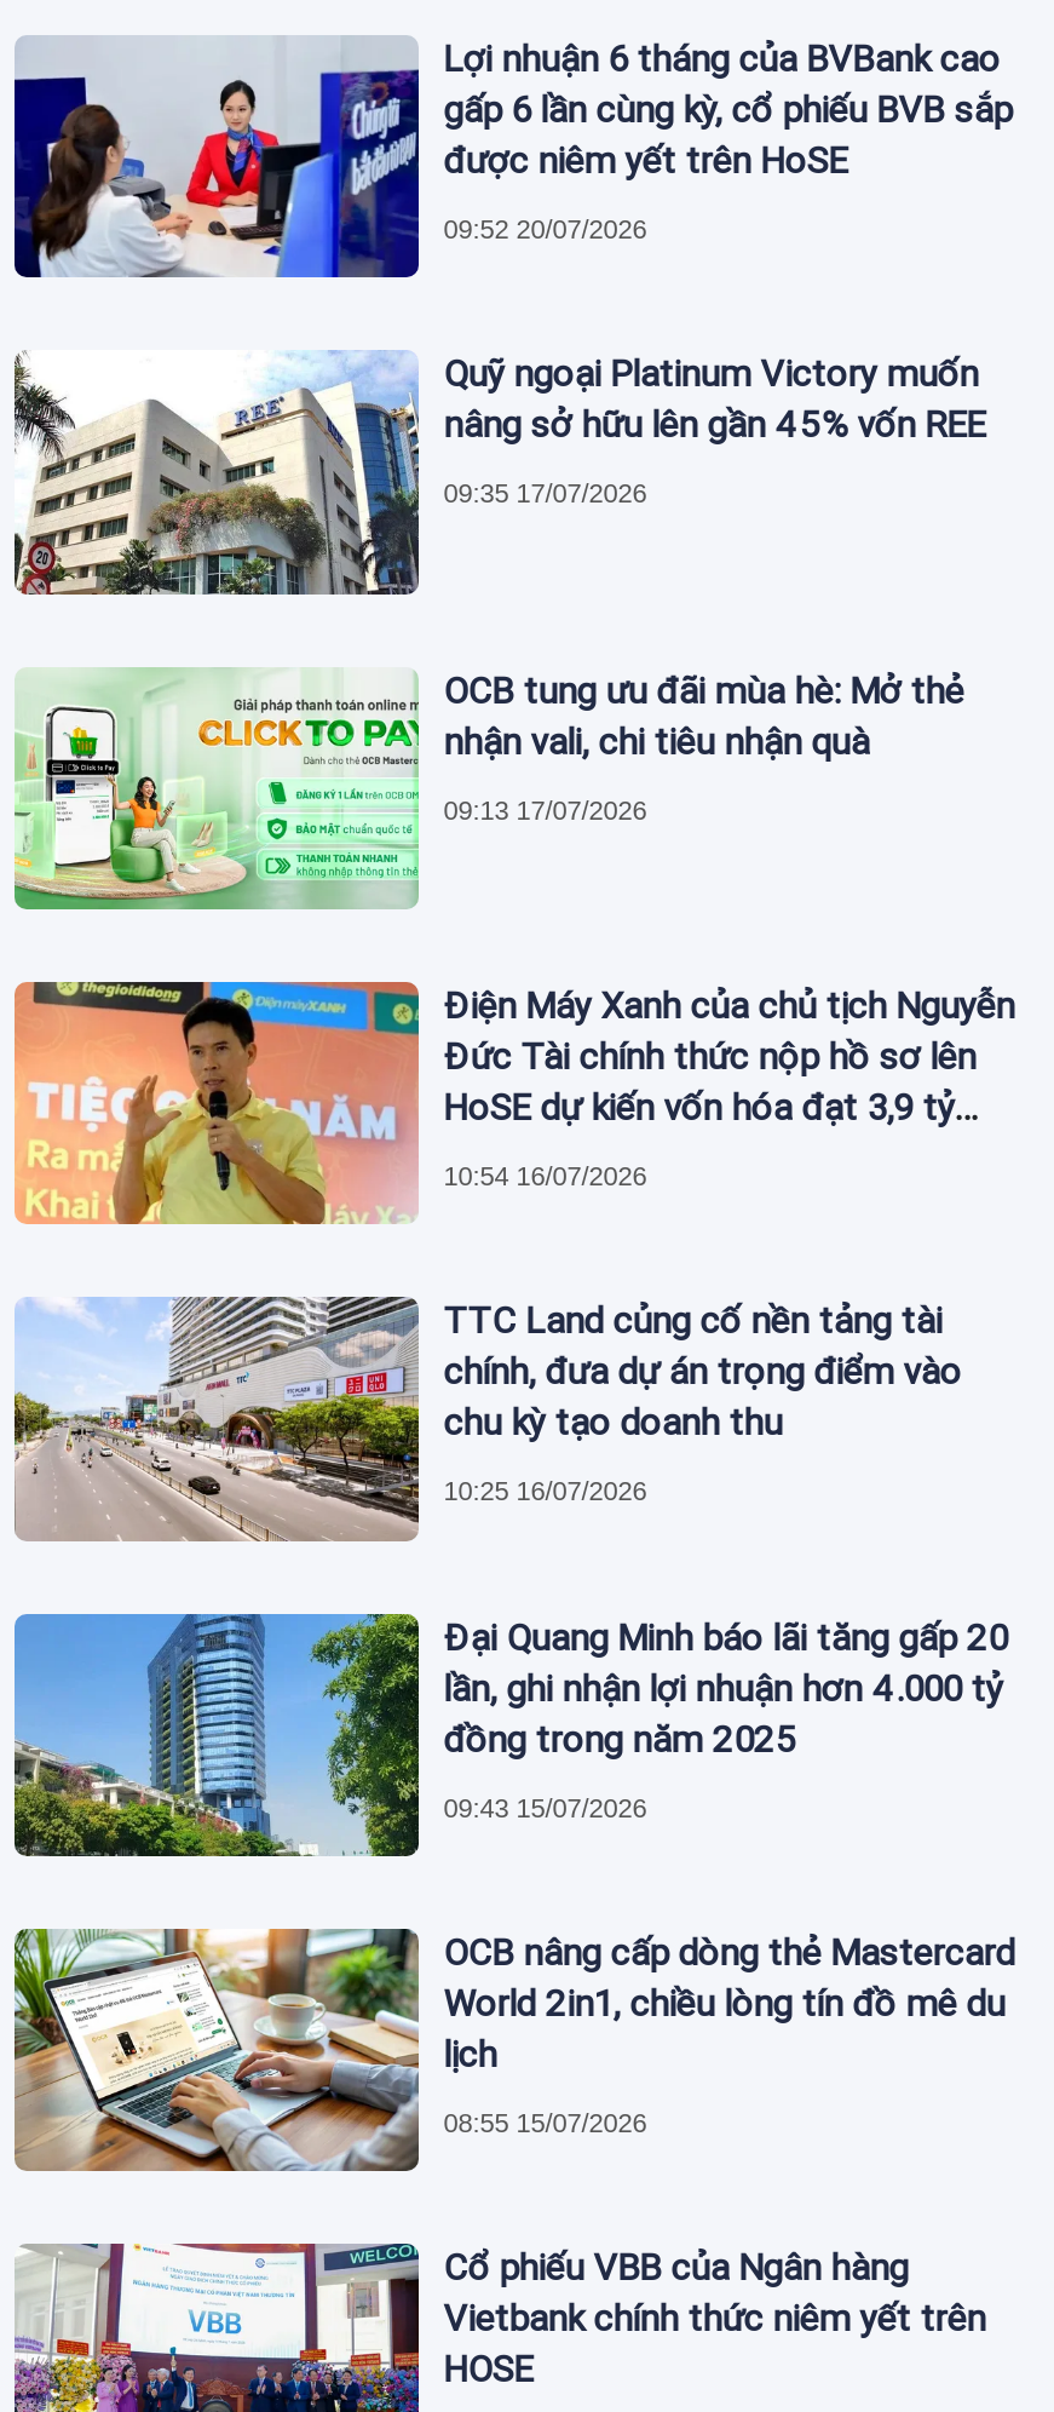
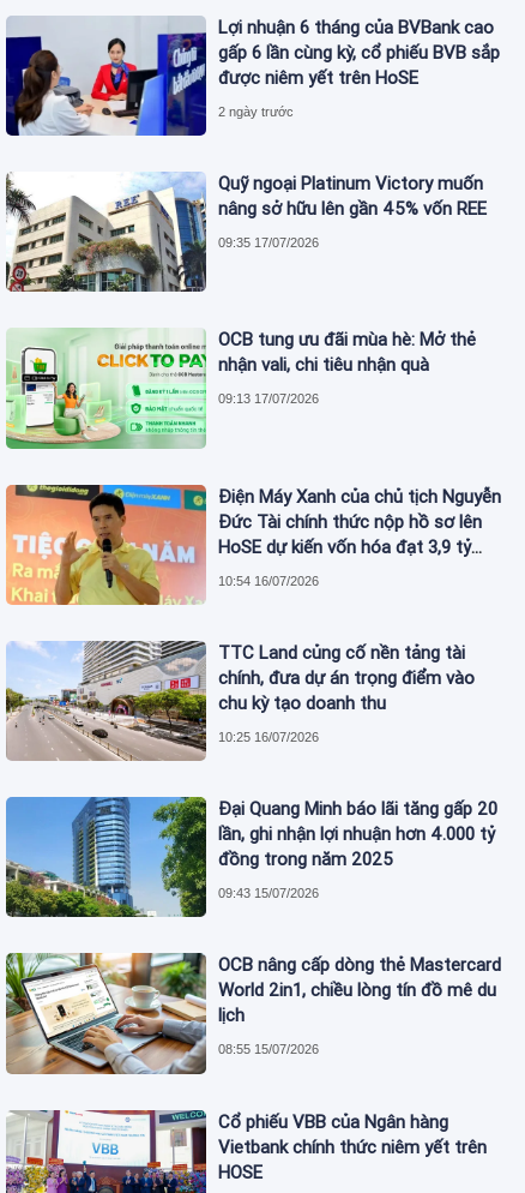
[443,215,647,244] 09:52 20/07/2026 -> [218,104,294,118] 2 ngày trước

